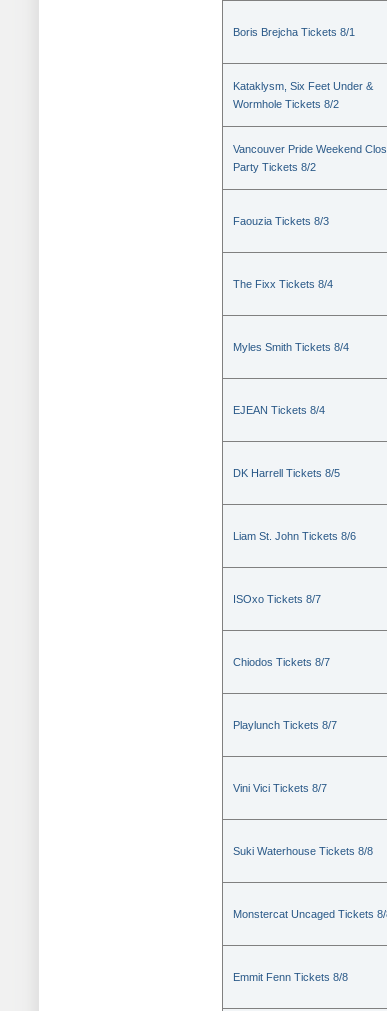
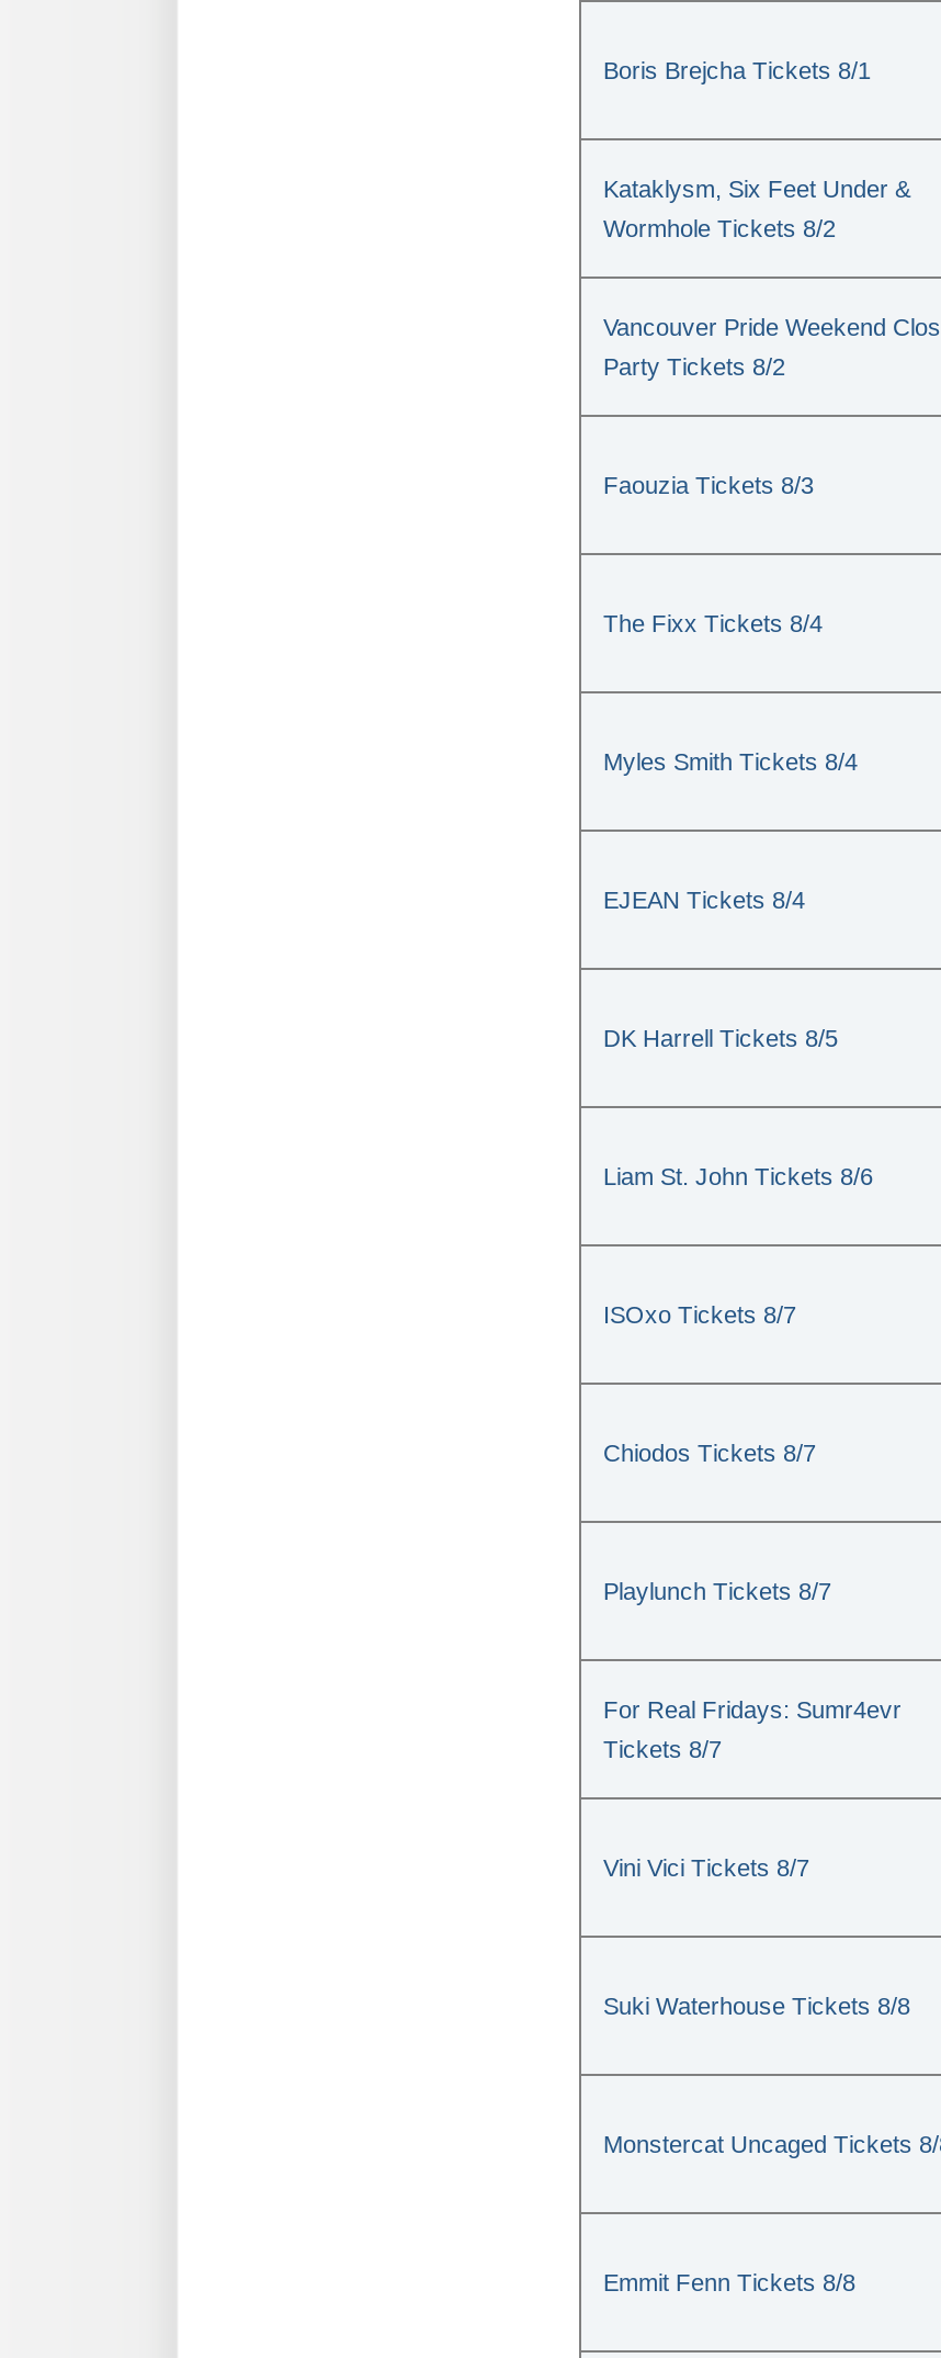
none -> [603,1696,902,1762] For Real Fridays: Sumr4evr | Tickets 8/7

